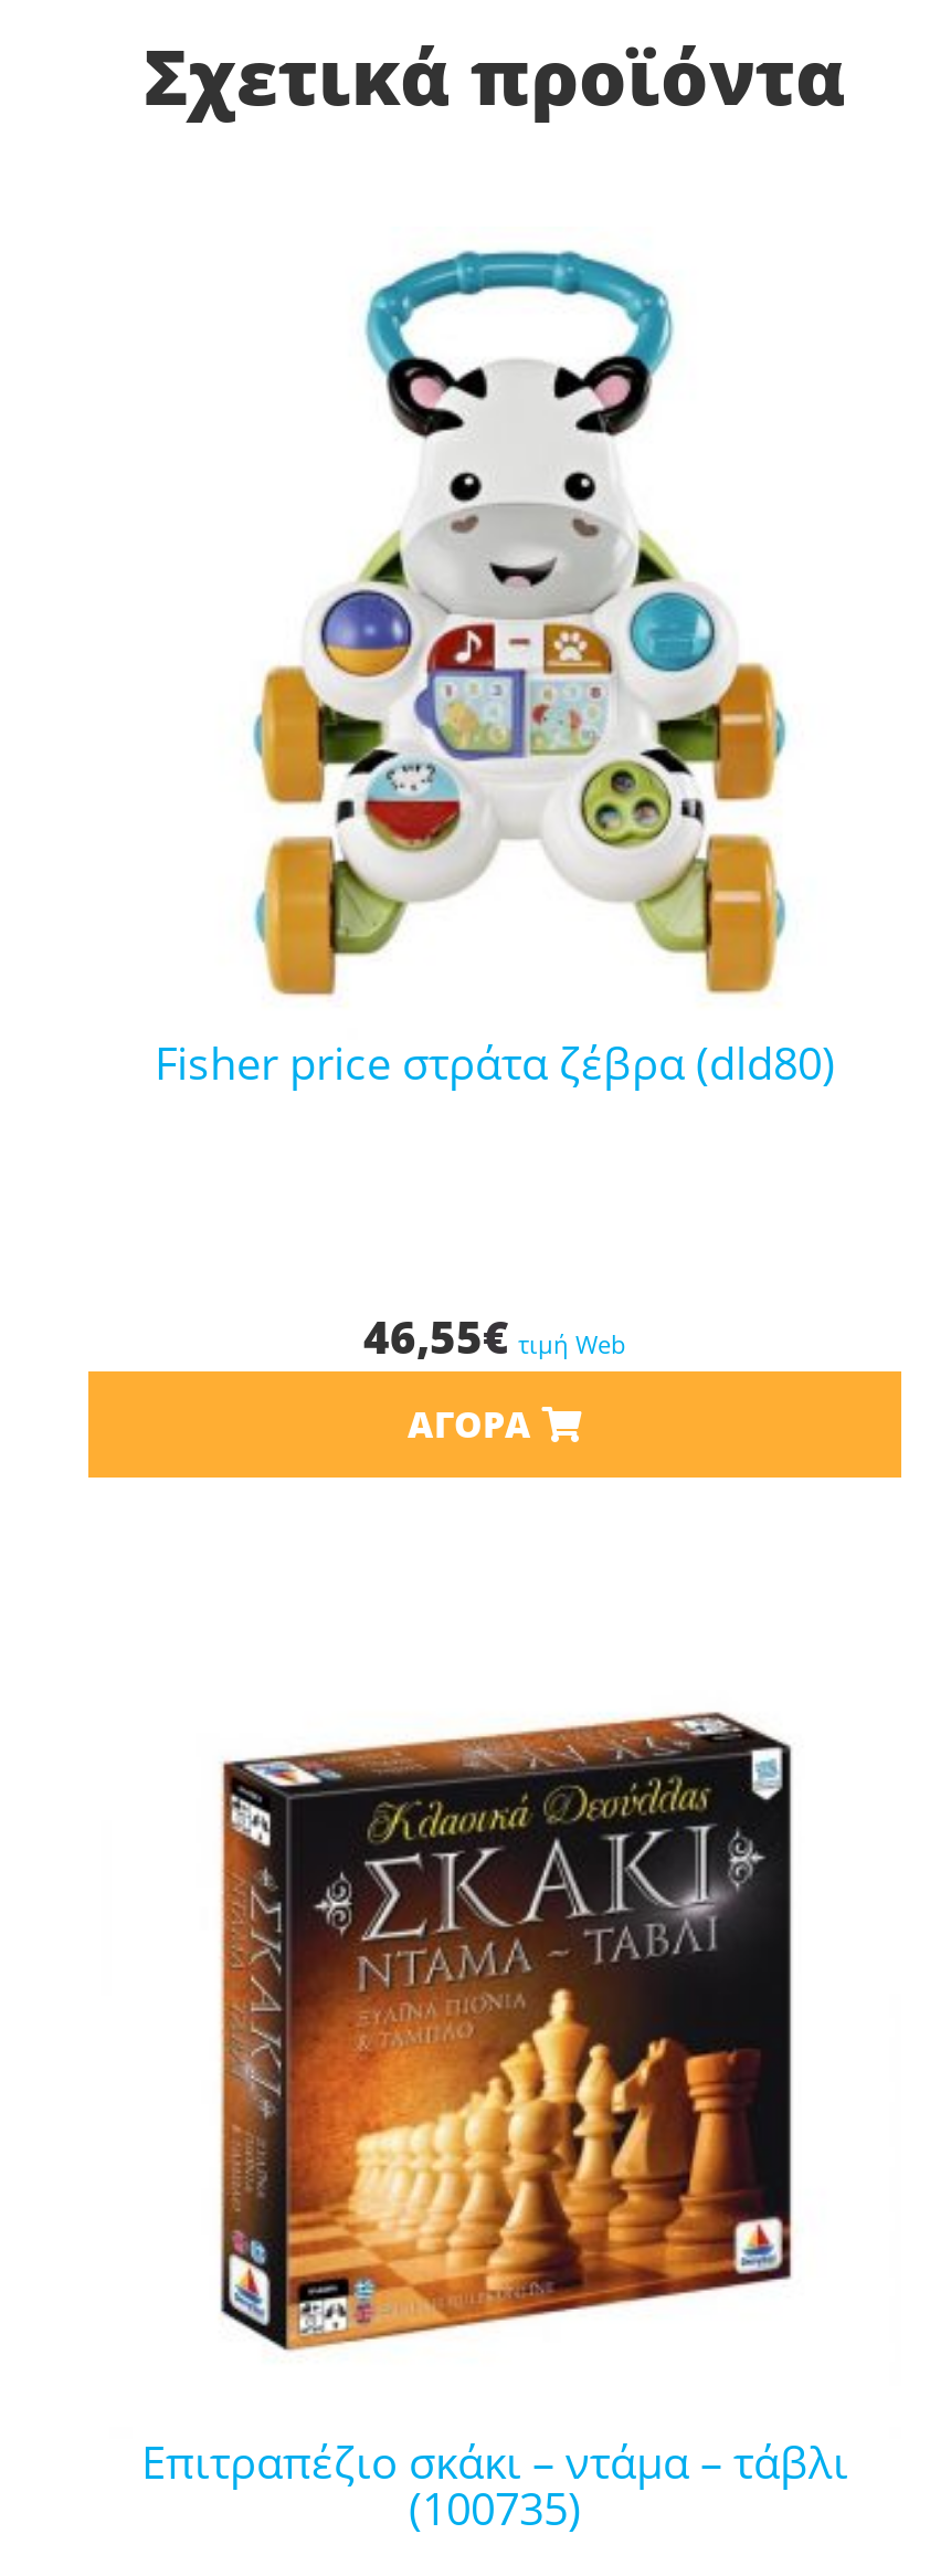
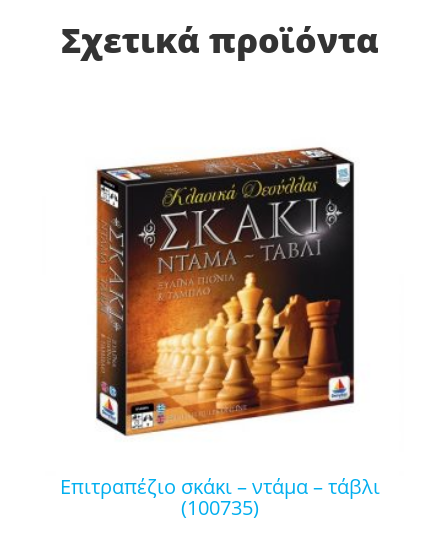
[177,249,835,1092] [image] | fisher price στράτα ζέβρα (dld80) -> none
[363,1306,626,1448] 46,55€ τιμή Web | ΑΓΟΡΆ -> none

